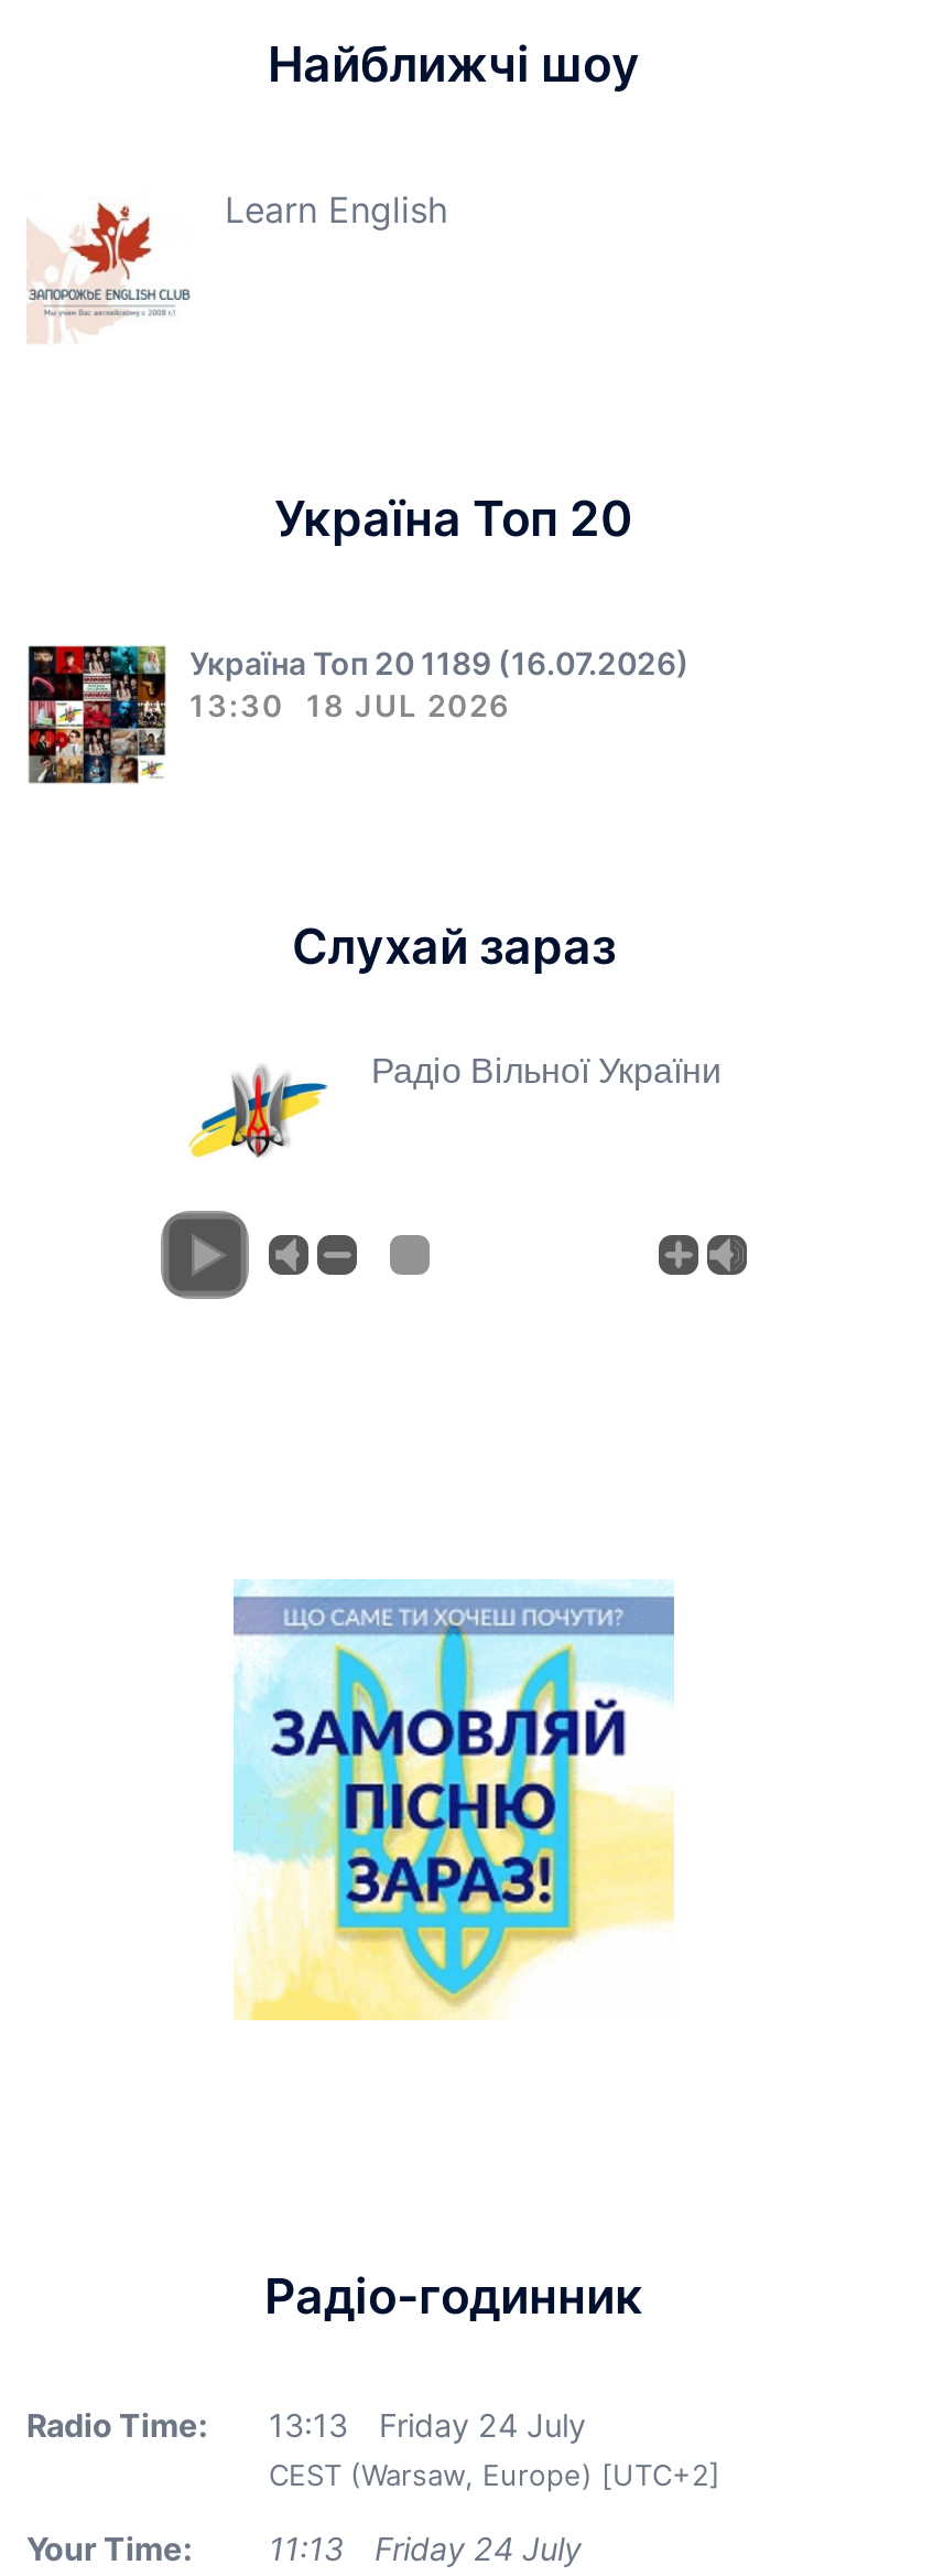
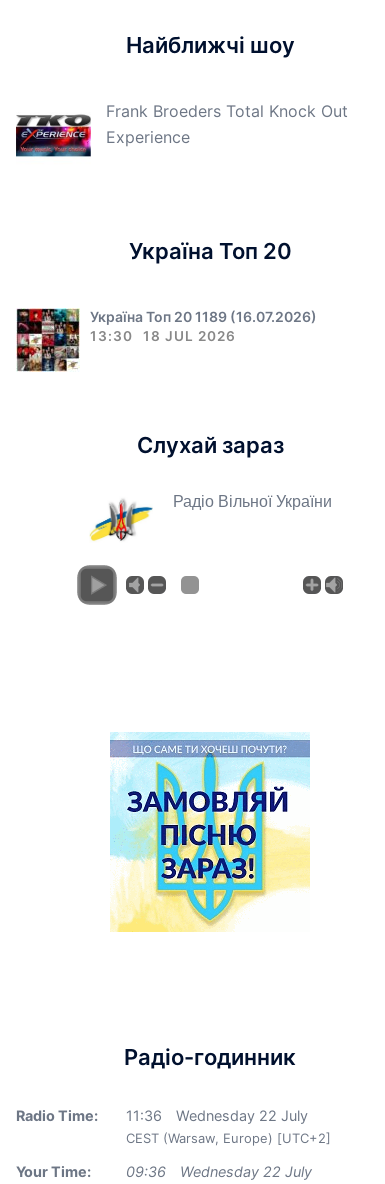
[26,187,447,344] [image] | Learn English -> [15,101,348,171] [image] | Frank Broeders Total Knock Out | Experience
[269,2406,348,2444] 13:13 -> [126,1107,162,1124] 11:36
[379,2406,586,2444] Friday 24 July -> [176,1107,308,1124] Wednesday 22 July
[269,2530,344,2567] 11:13 -> [126,1163,166,1180] 09:36
[375,2530,582,2567] Friday 24 July -> [180,1163,312,1180] Wednesday 22 July

